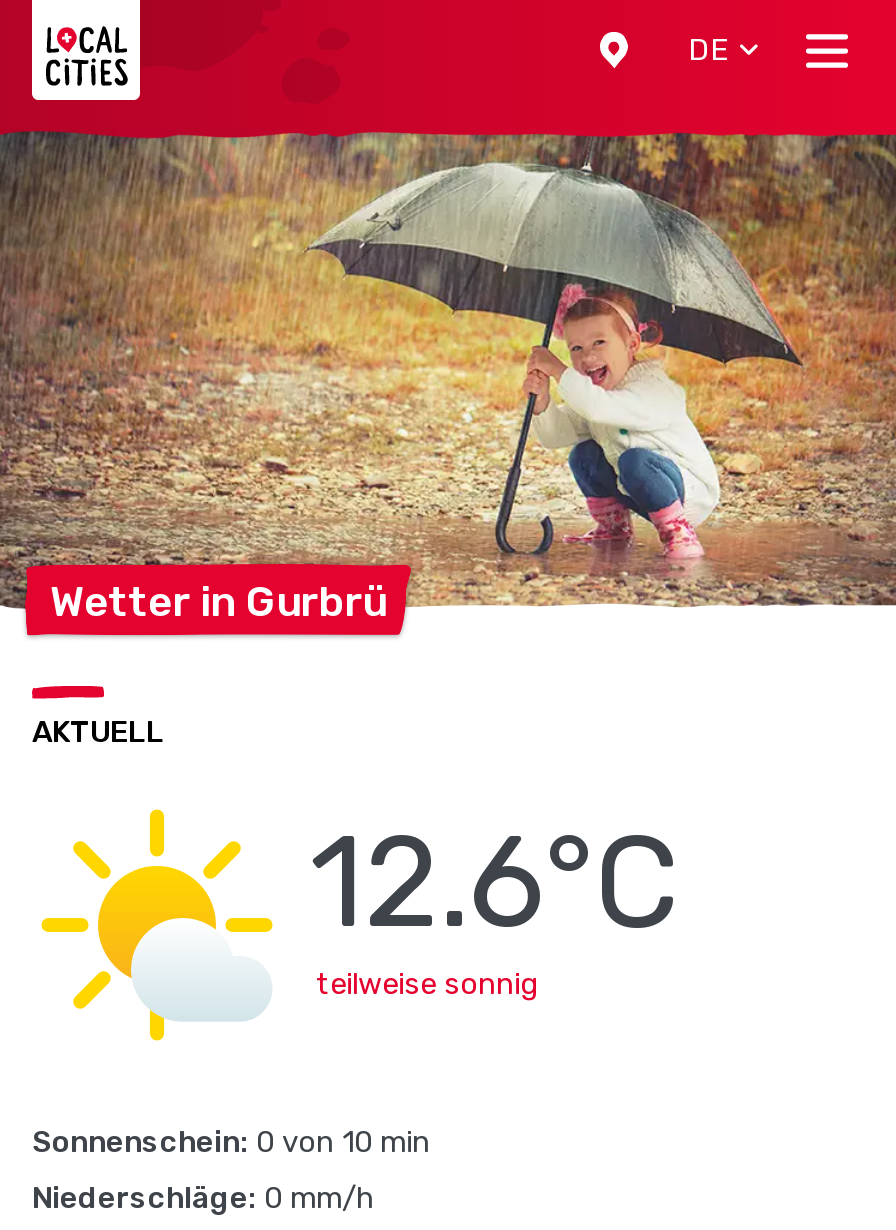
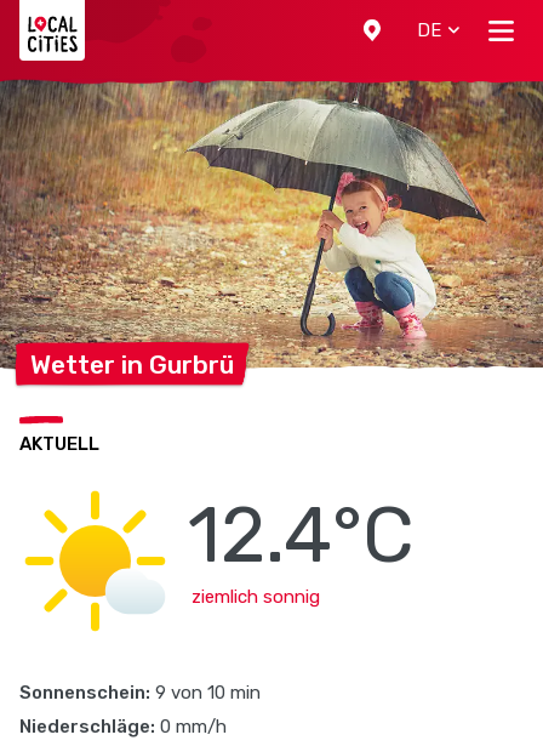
[128,806,680,1020] [image] | 12.6°C | teilweise sonnig -> [79,489,415,617] [image] | 12.4°C | ziemlich sonnig
[32,1124,430,1160] Sonnenschein: 0 von 10 min -> [19,682,261,704] Sonnenschein: 9 von 10 min

